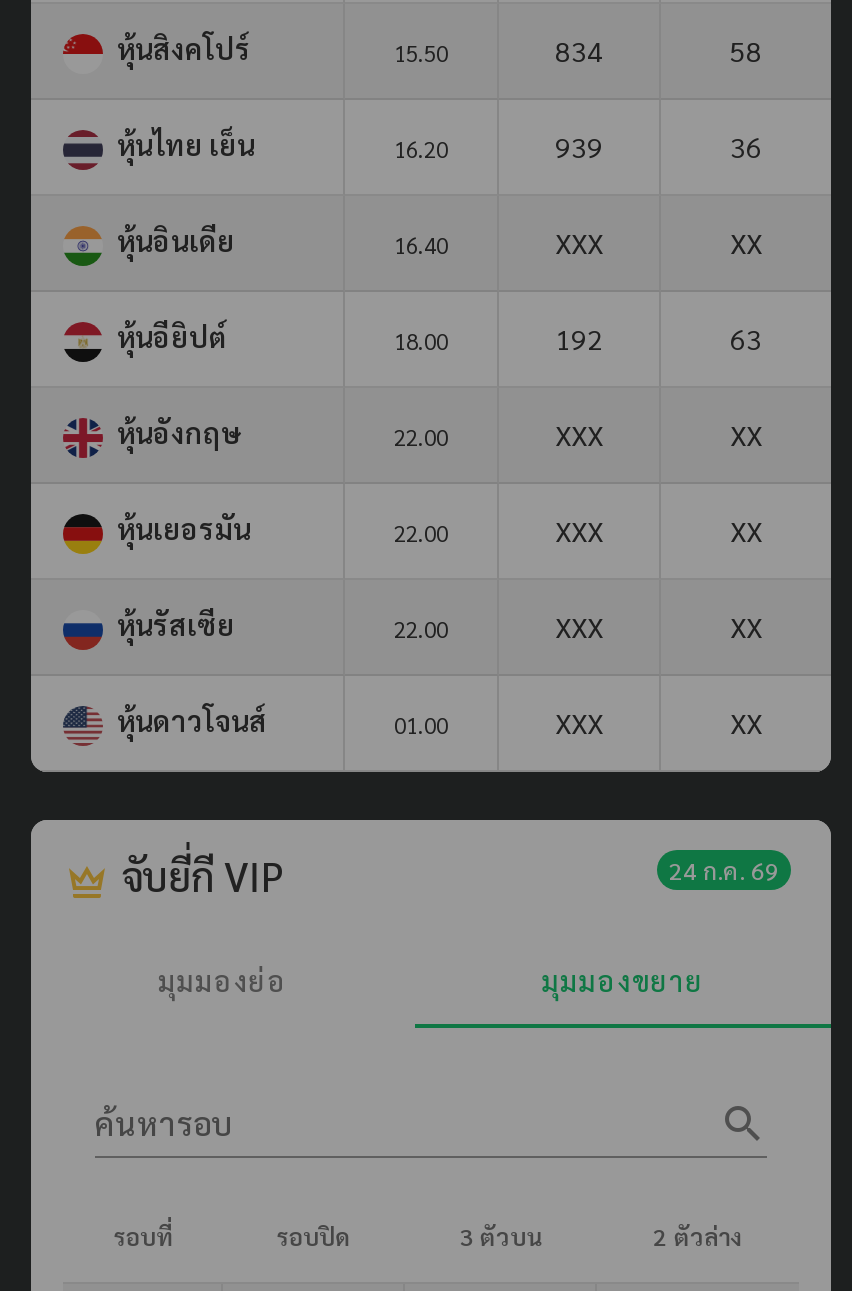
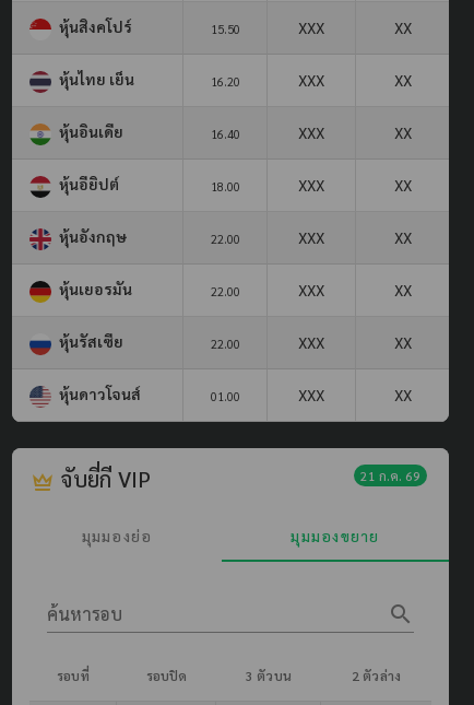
[555,32,762,68] 834 | 58 -> [298,17,411,37] XXX | XX
[555,128,762,164] 939 | 36 -> [298,70,411,89] XXX | XX
[555,320,762,356] 192 | 63 -> [298,175,411,194] XXX | XX
[669,854,779,886] 24 ก.ค. 69 -> [360,467,420,484] 21 ก.ค. 69

